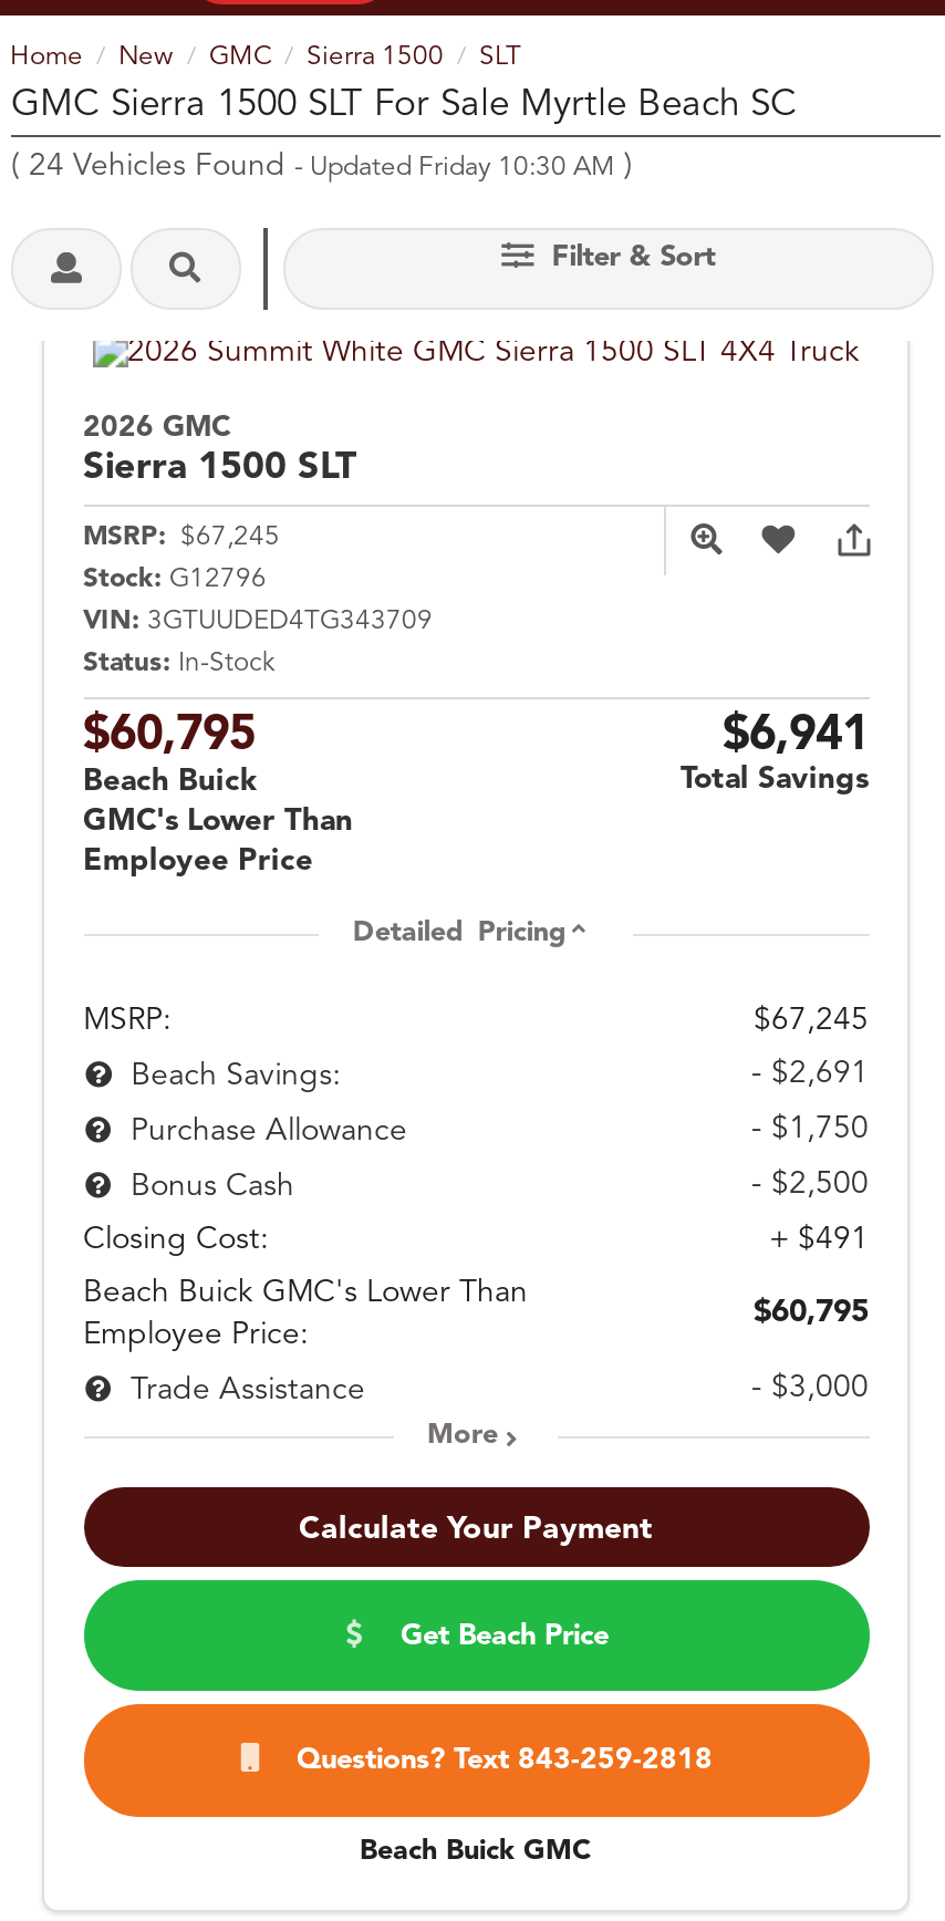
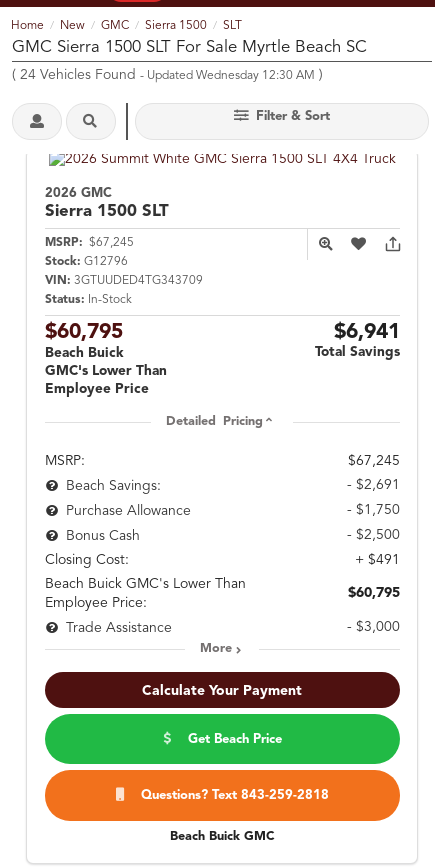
[11,151,633,182] (24 Vehicles Found - Updated Friday 10:30 AM) -> [12,68,323,82] (24 Vehicles Found - Updated Wednesday 12:30 AM)

